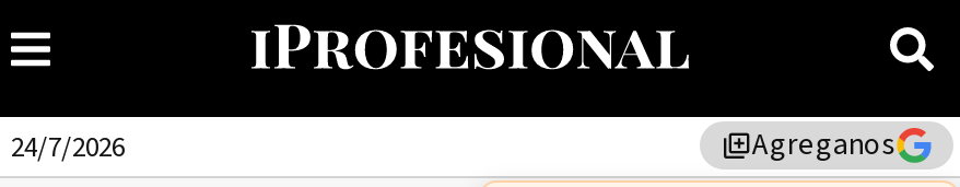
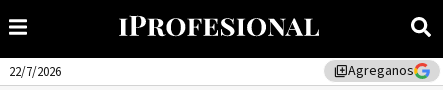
[11,130,125,167] 24/7/2026 -> [9,64,61,81] 22/7/2026

